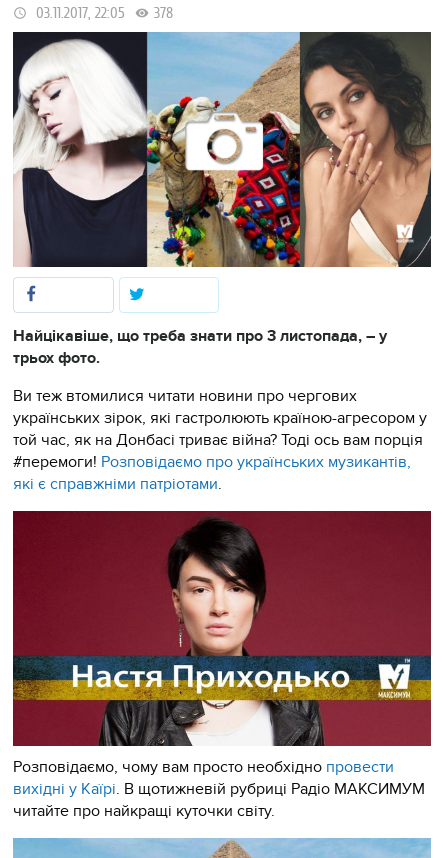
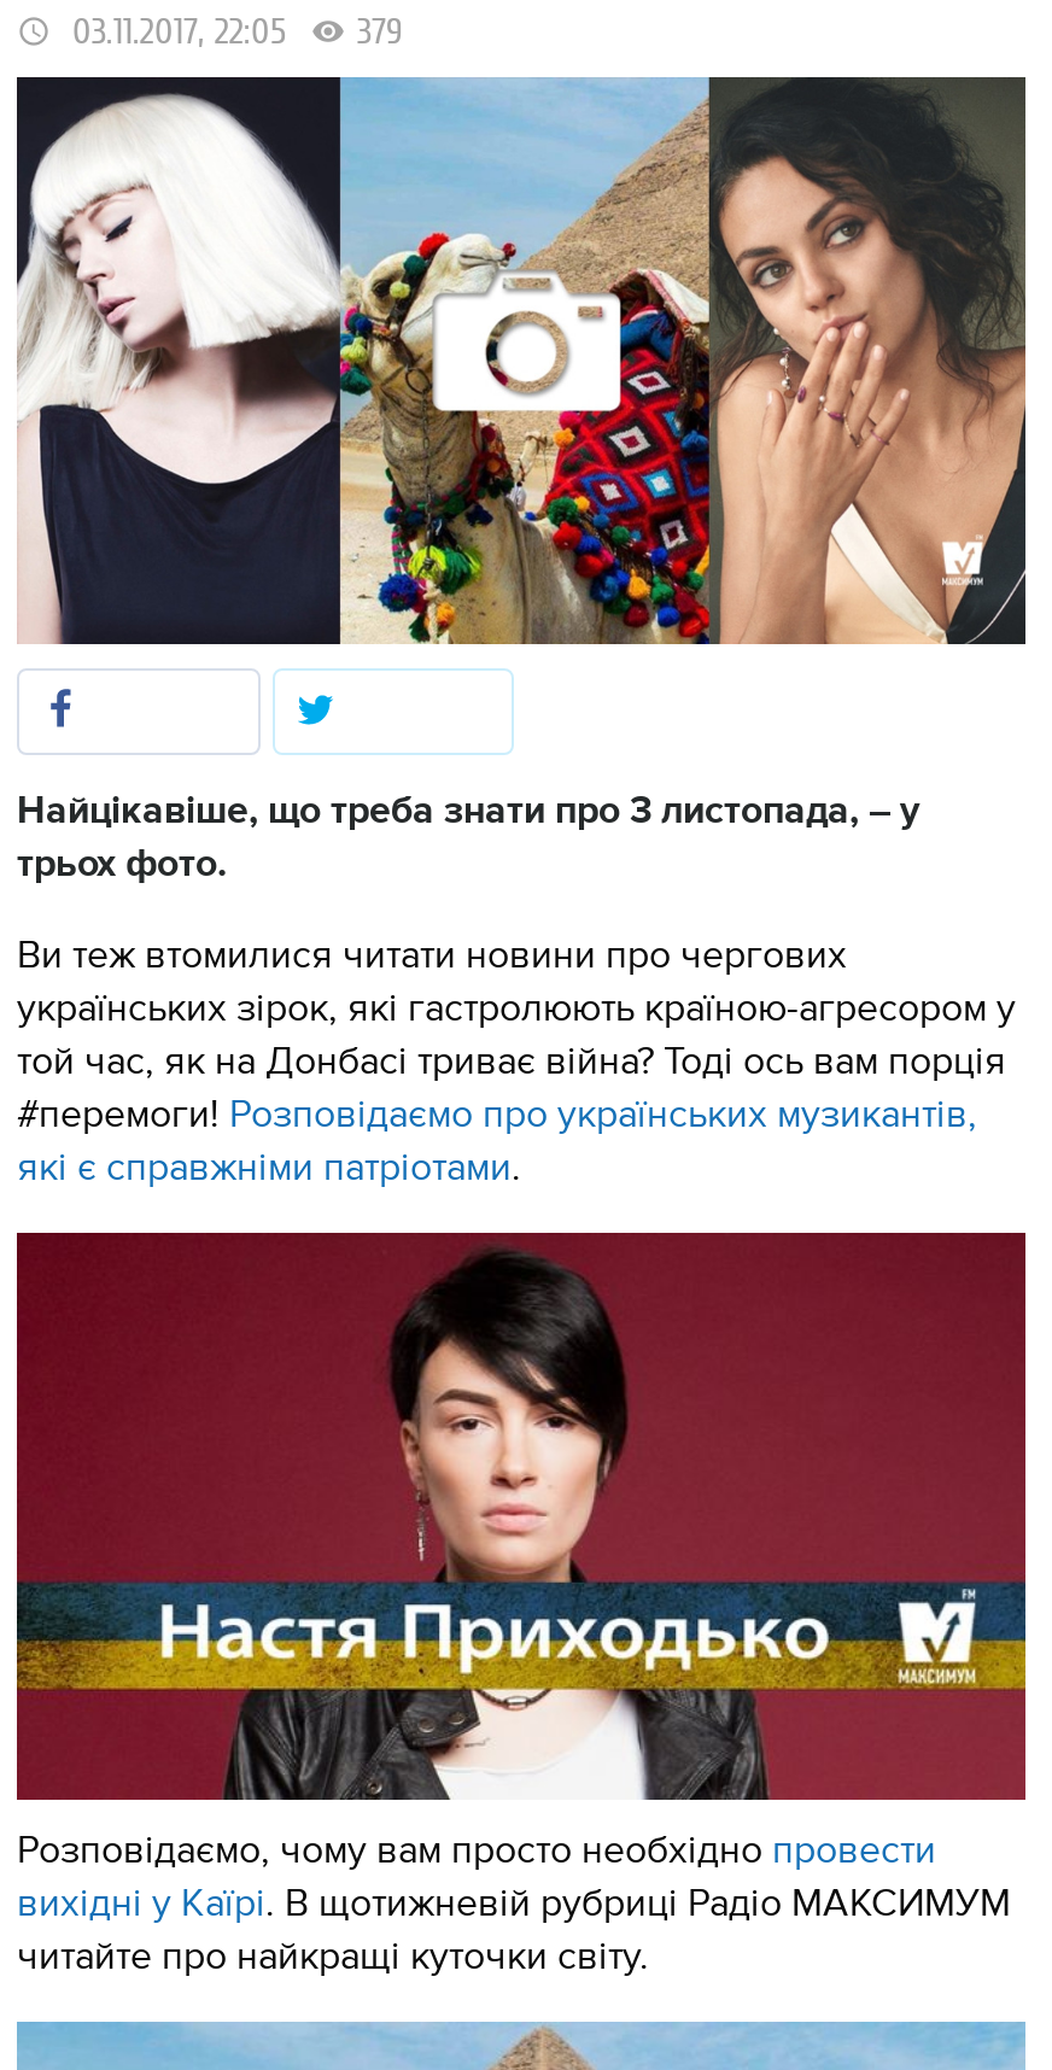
[36,5,173,22] 03.11.2017, 22:05 378 -> [72,12,403,53] 03.11.2017, 22:05 379

